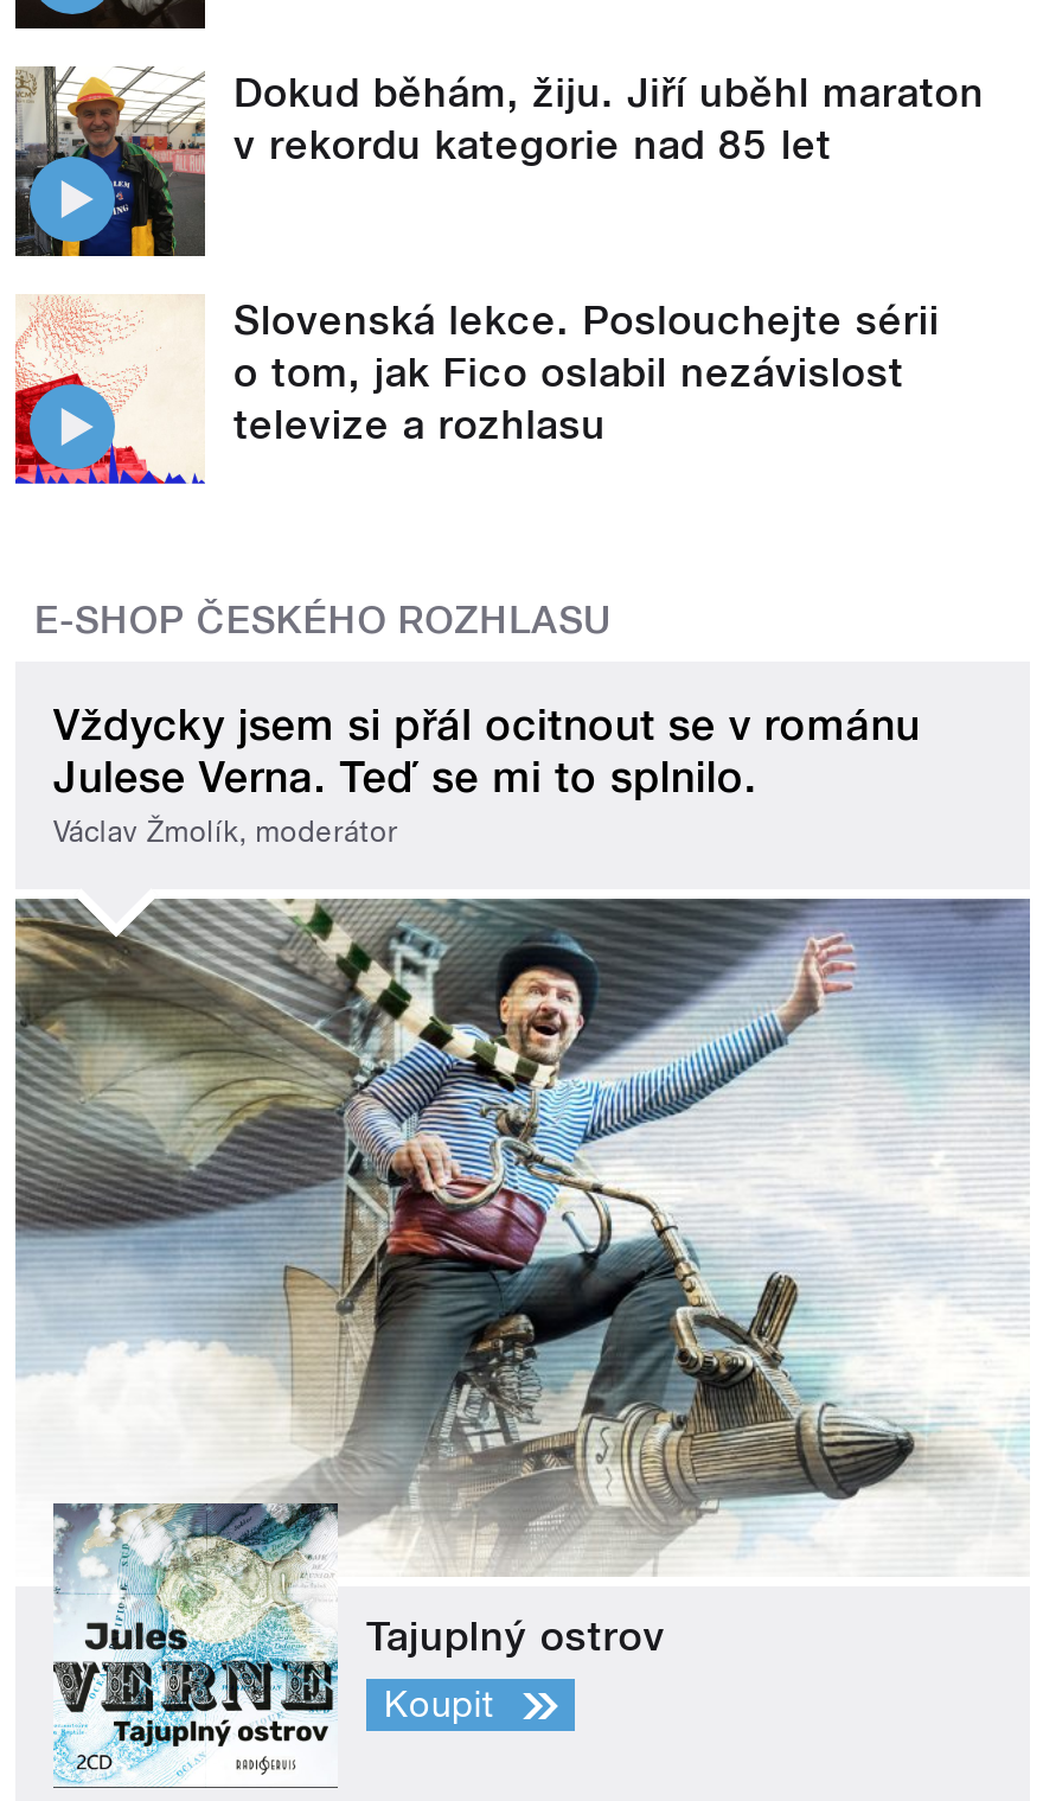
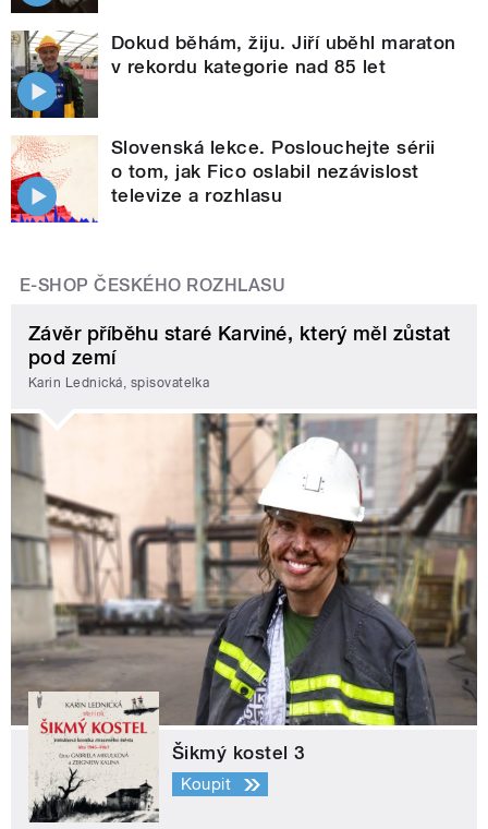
[53,699,920,849] Vždycky jsem si přál ocitnout se v románu | Julese Verna. Teď se mi to splnilo. | Václav Žmolík, moderátor -> [28,321,451,391] Závěr příběhu staré Karviné, který měl zůstat | pod zemí | Karin Lednická, spisovatelka
[15,896,1032,1788] [image] | Tajuplný ostrov -> [10,412,478,824] [image] | Šikmý kostel 3

